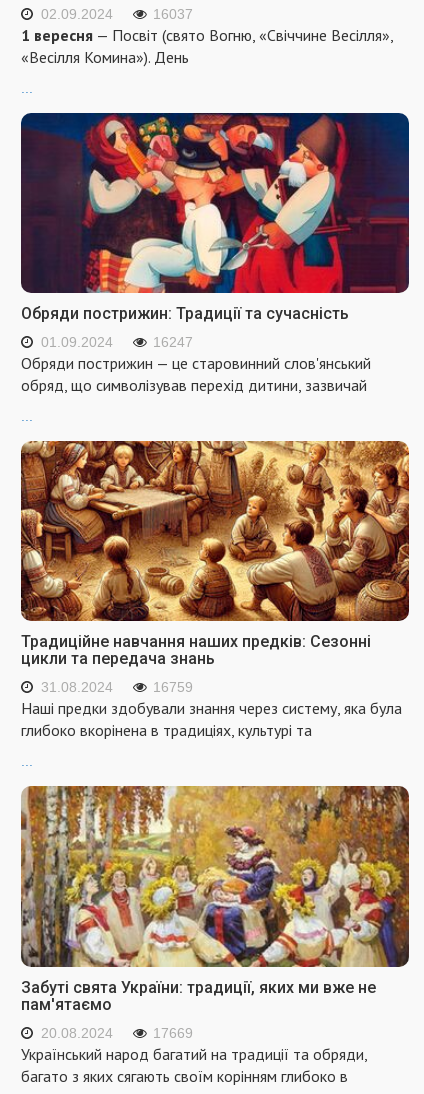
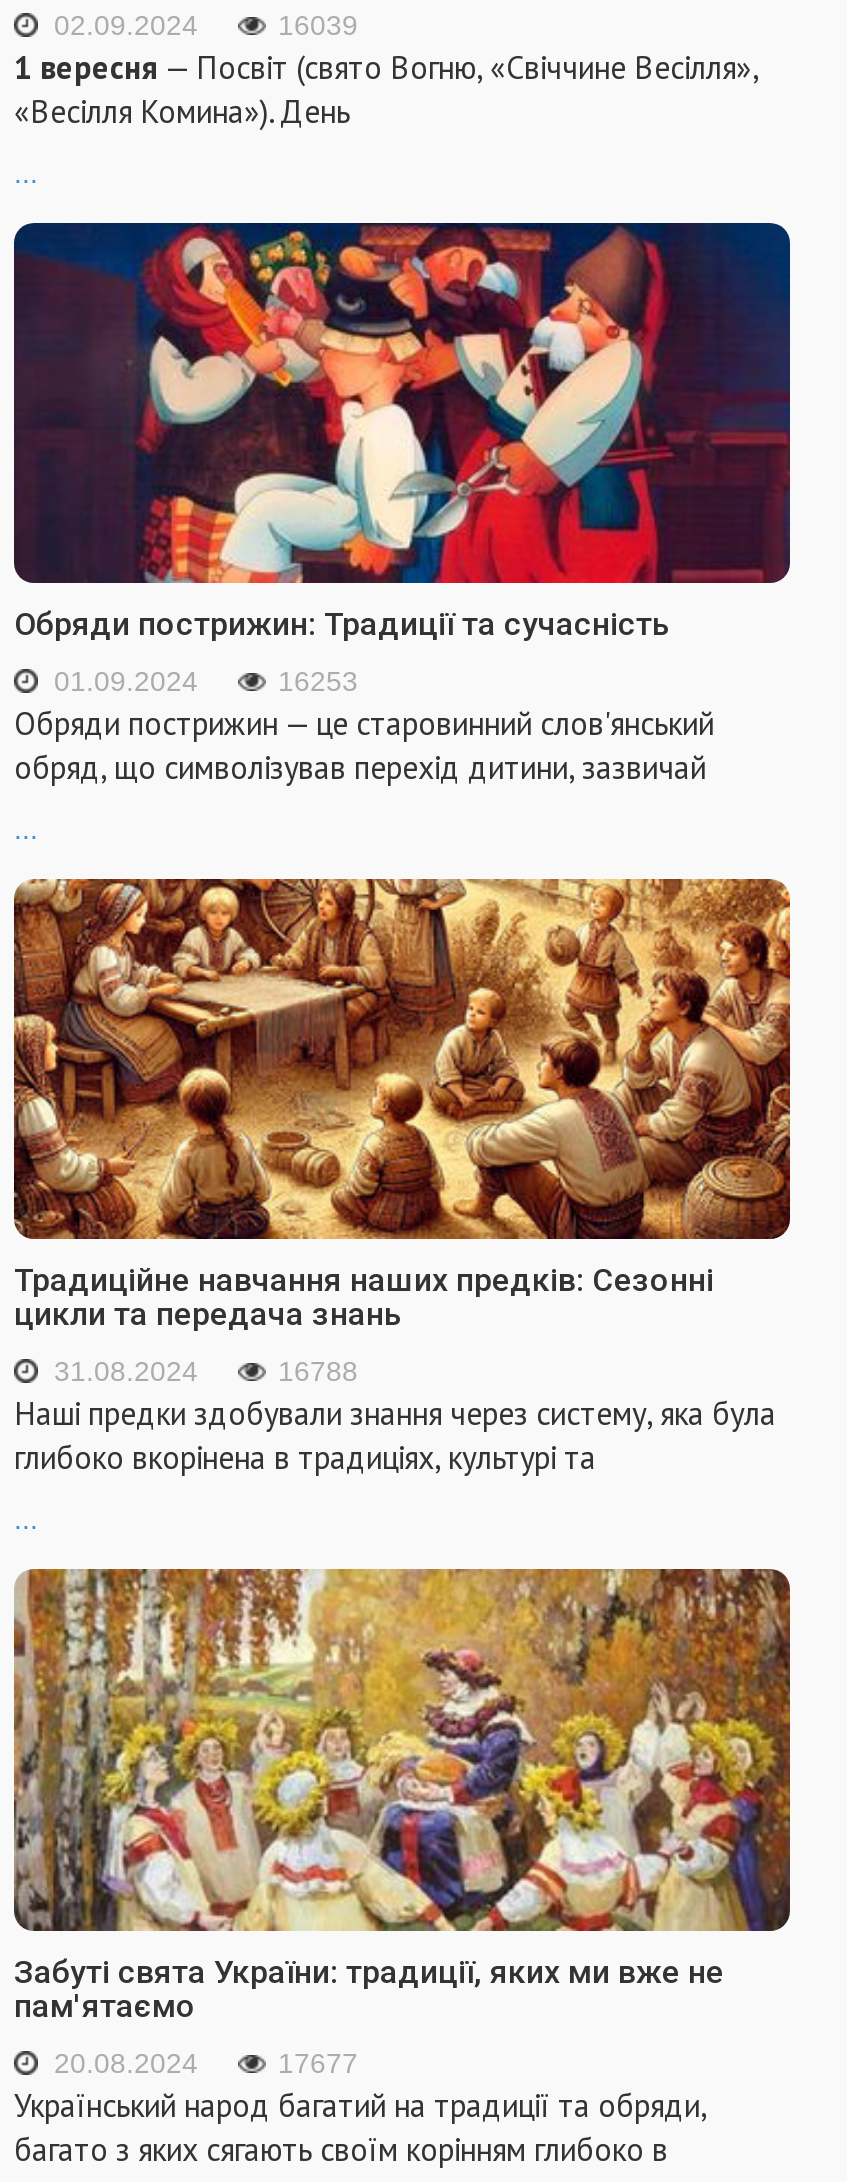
[153,6,193,22] 16037 -> [278,8,358,40] 16039
[153,334,193,350] 16247 -> [278,665,358,697] 16253
[153,679,193,695] 16759 -> [278,1356,358,1388] 16788
[153,1025,193,1041] 17669 -> [278,2046,358,2078] 17677

